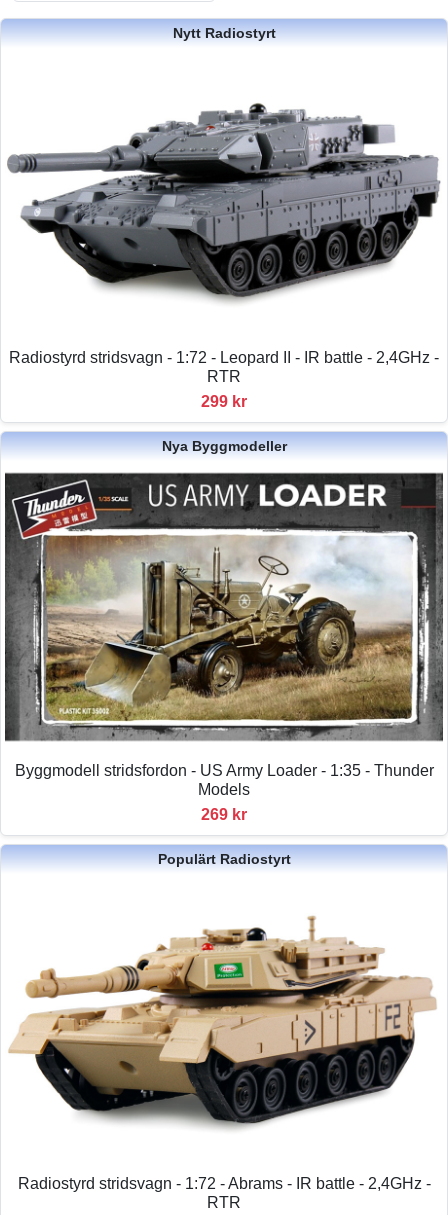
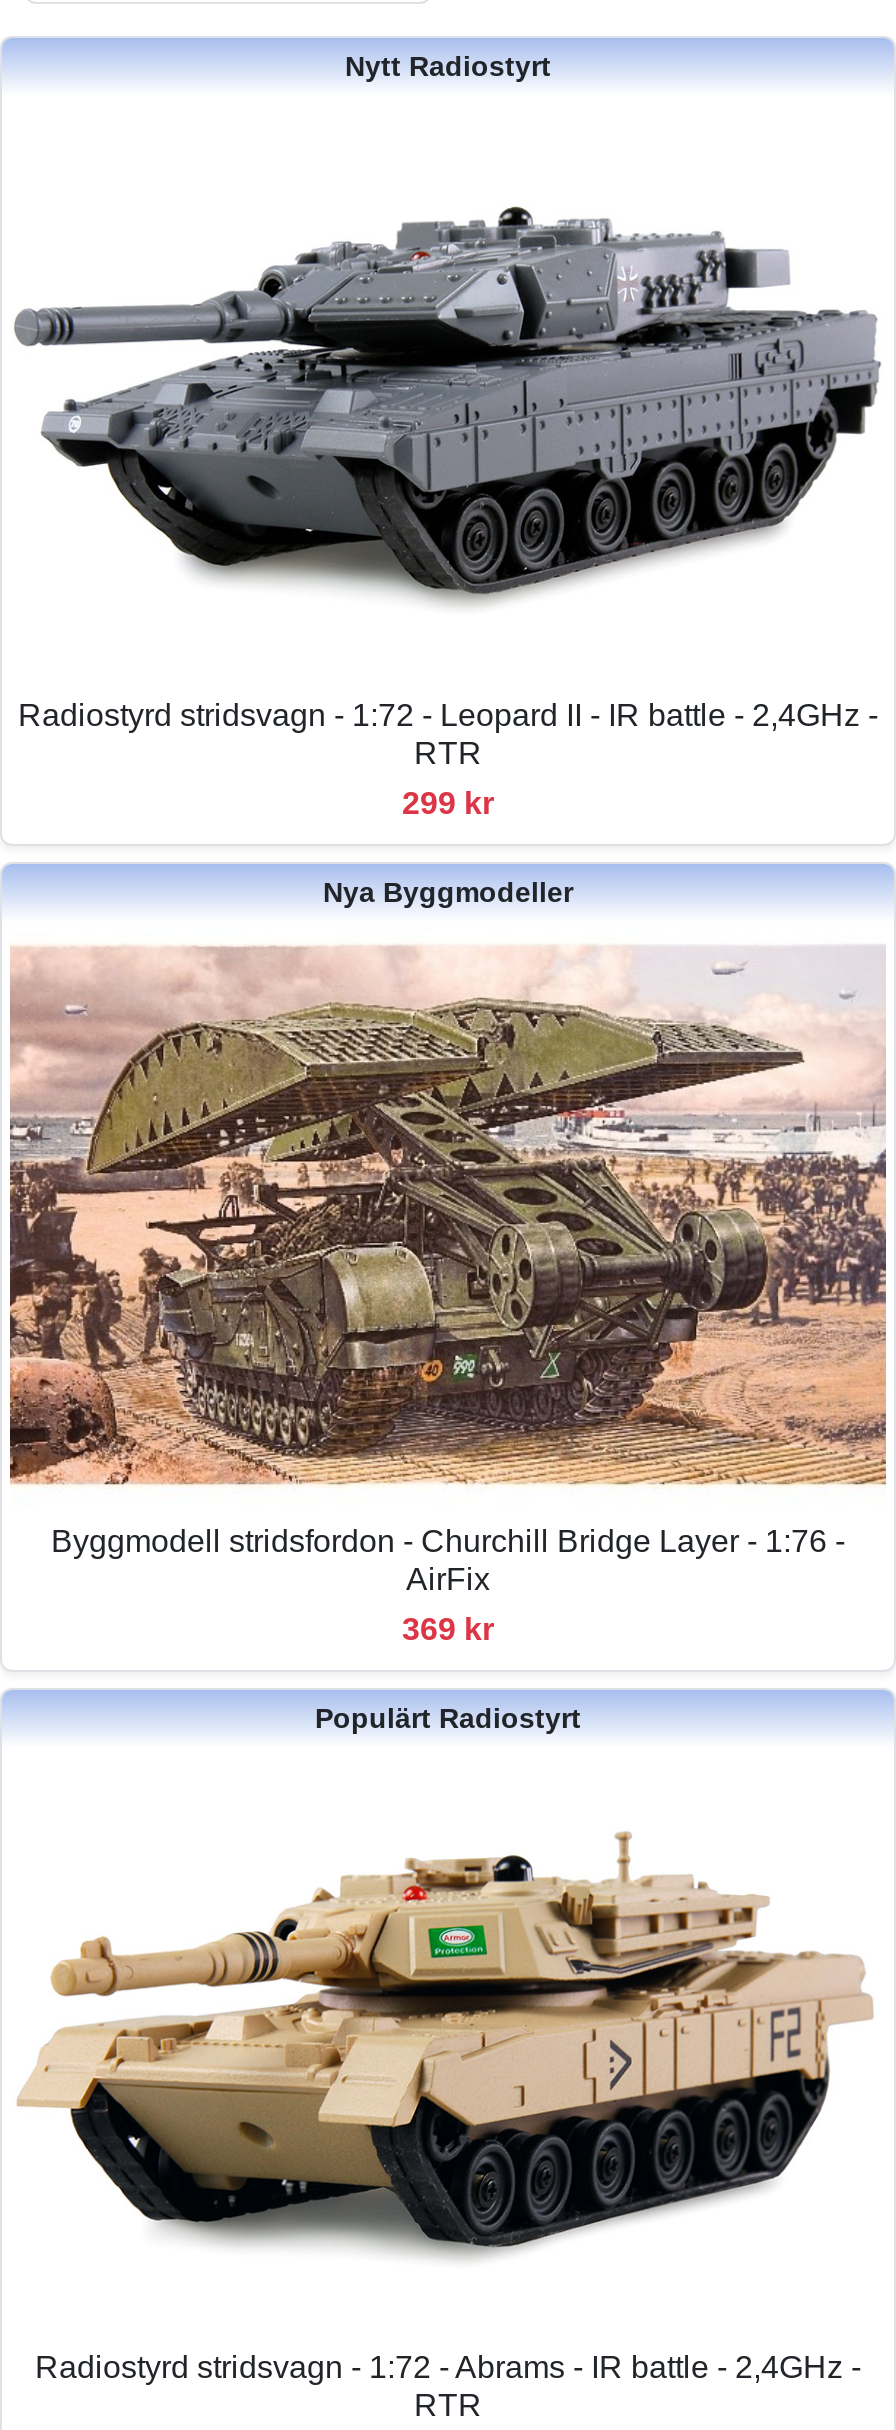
[4,472,444,798] [image] | Byggmodell stridsfordon - US Army Loader - 1:35 - Thunder | Models -> [8,946,888,1595] [image] | Byggmodell stridsfordon - Churchill Bridge Layer - 1:76 - | AirFix
[201,806,247,823] 269 kr -> [402,1611,494,1645] 369 kr

